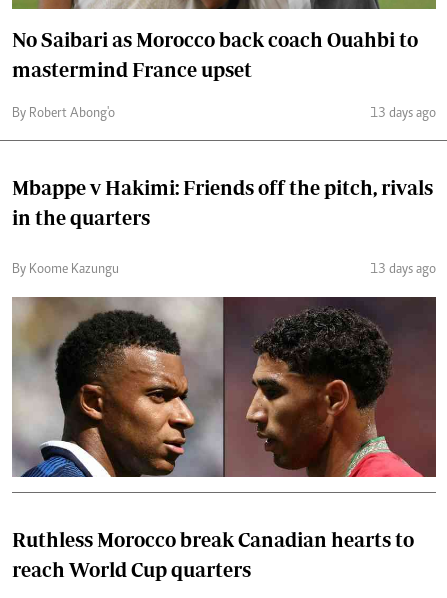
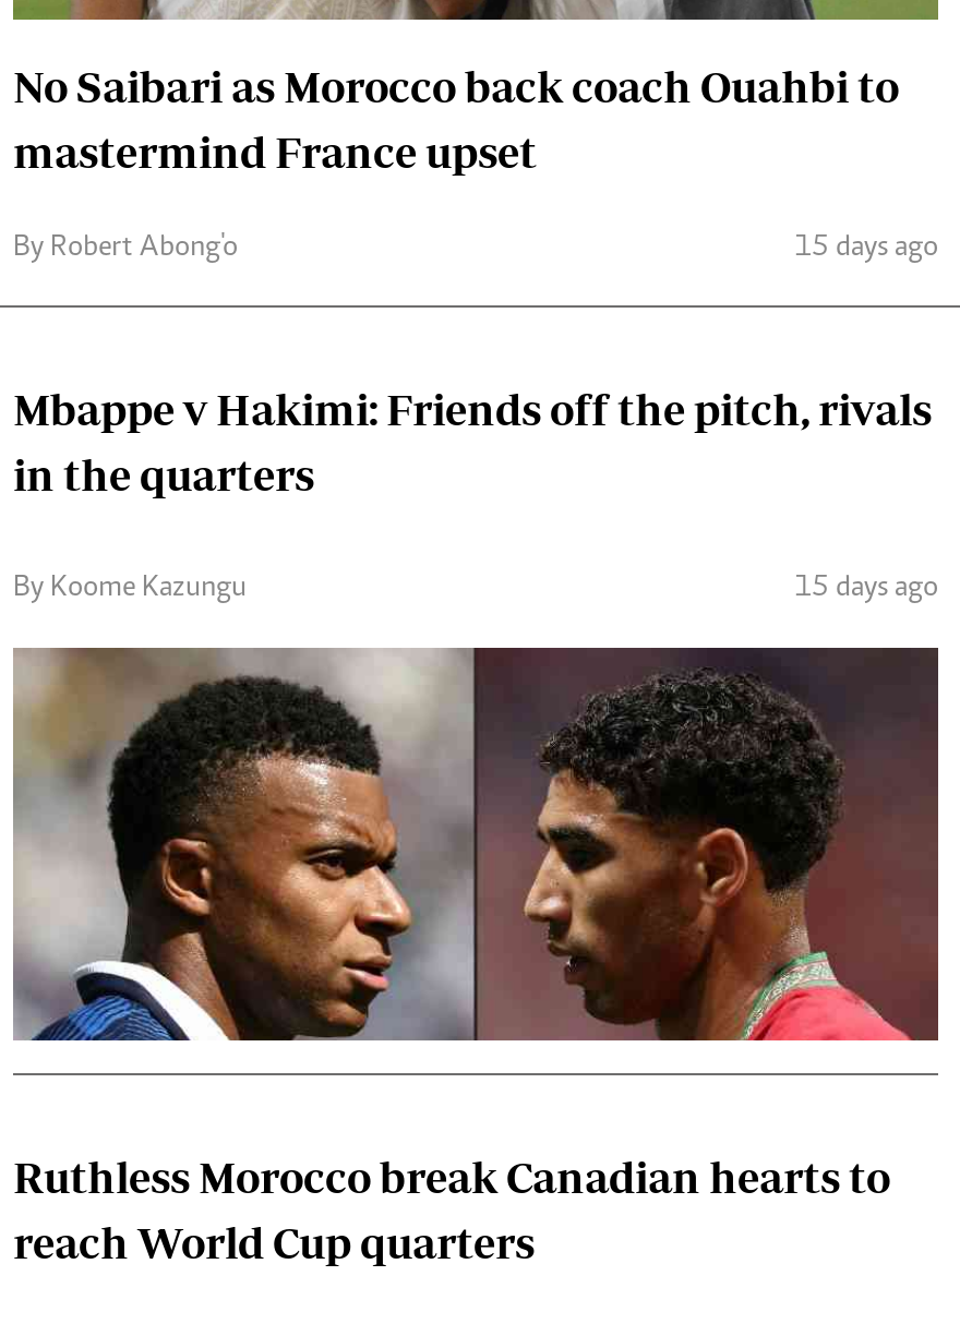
[370,107,436,121] 13 days ago -> [794,234,938,265] 15 days ago
[370,263,436,277] 13 days ago -> [794,574,938,605] 15 days ago

